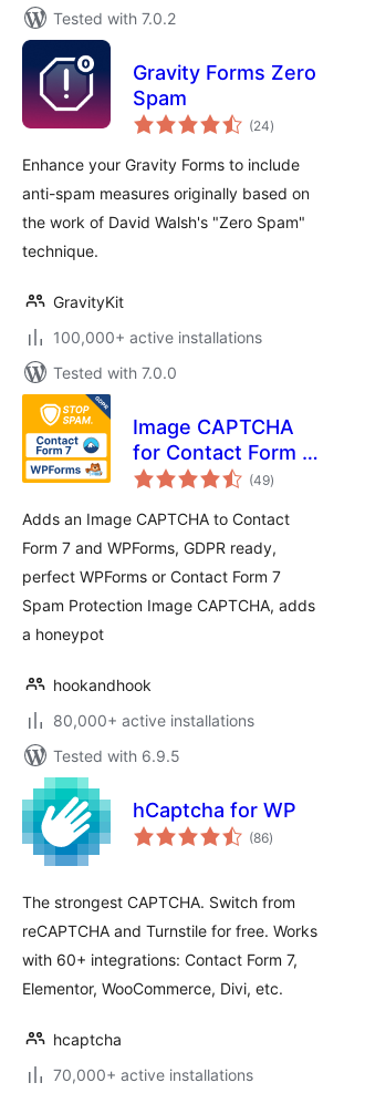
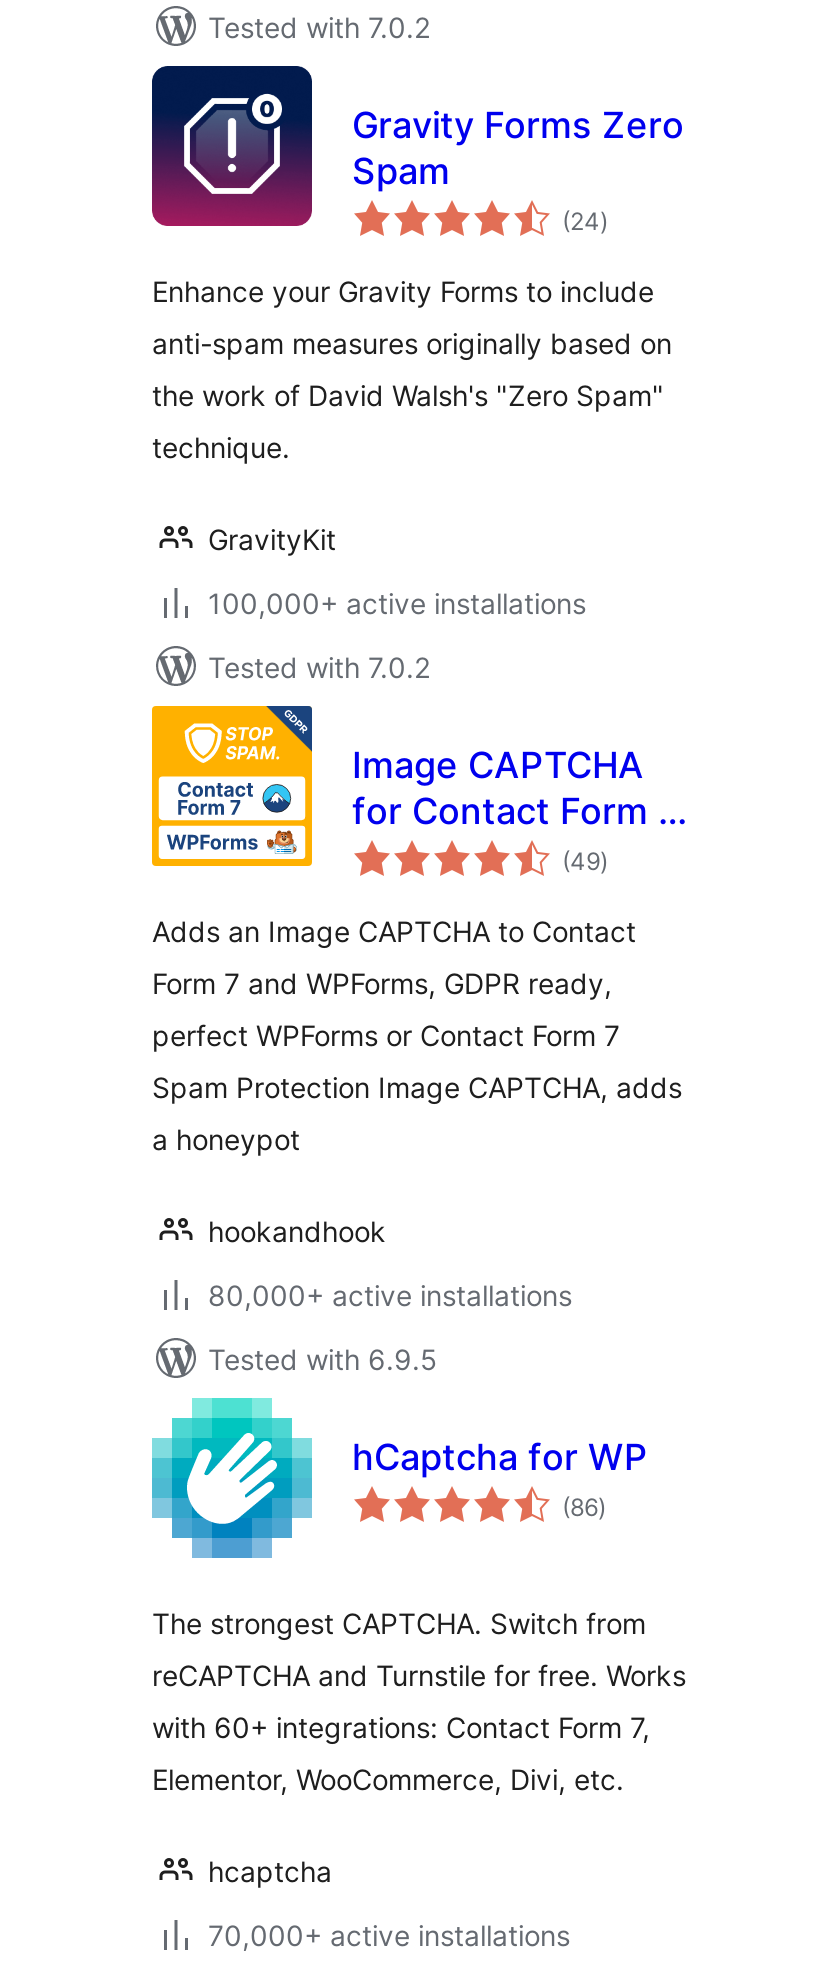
[53,363,177,382] Tested with 7.0.0 -> [208,650,430,684] Tested with 7.0.2

